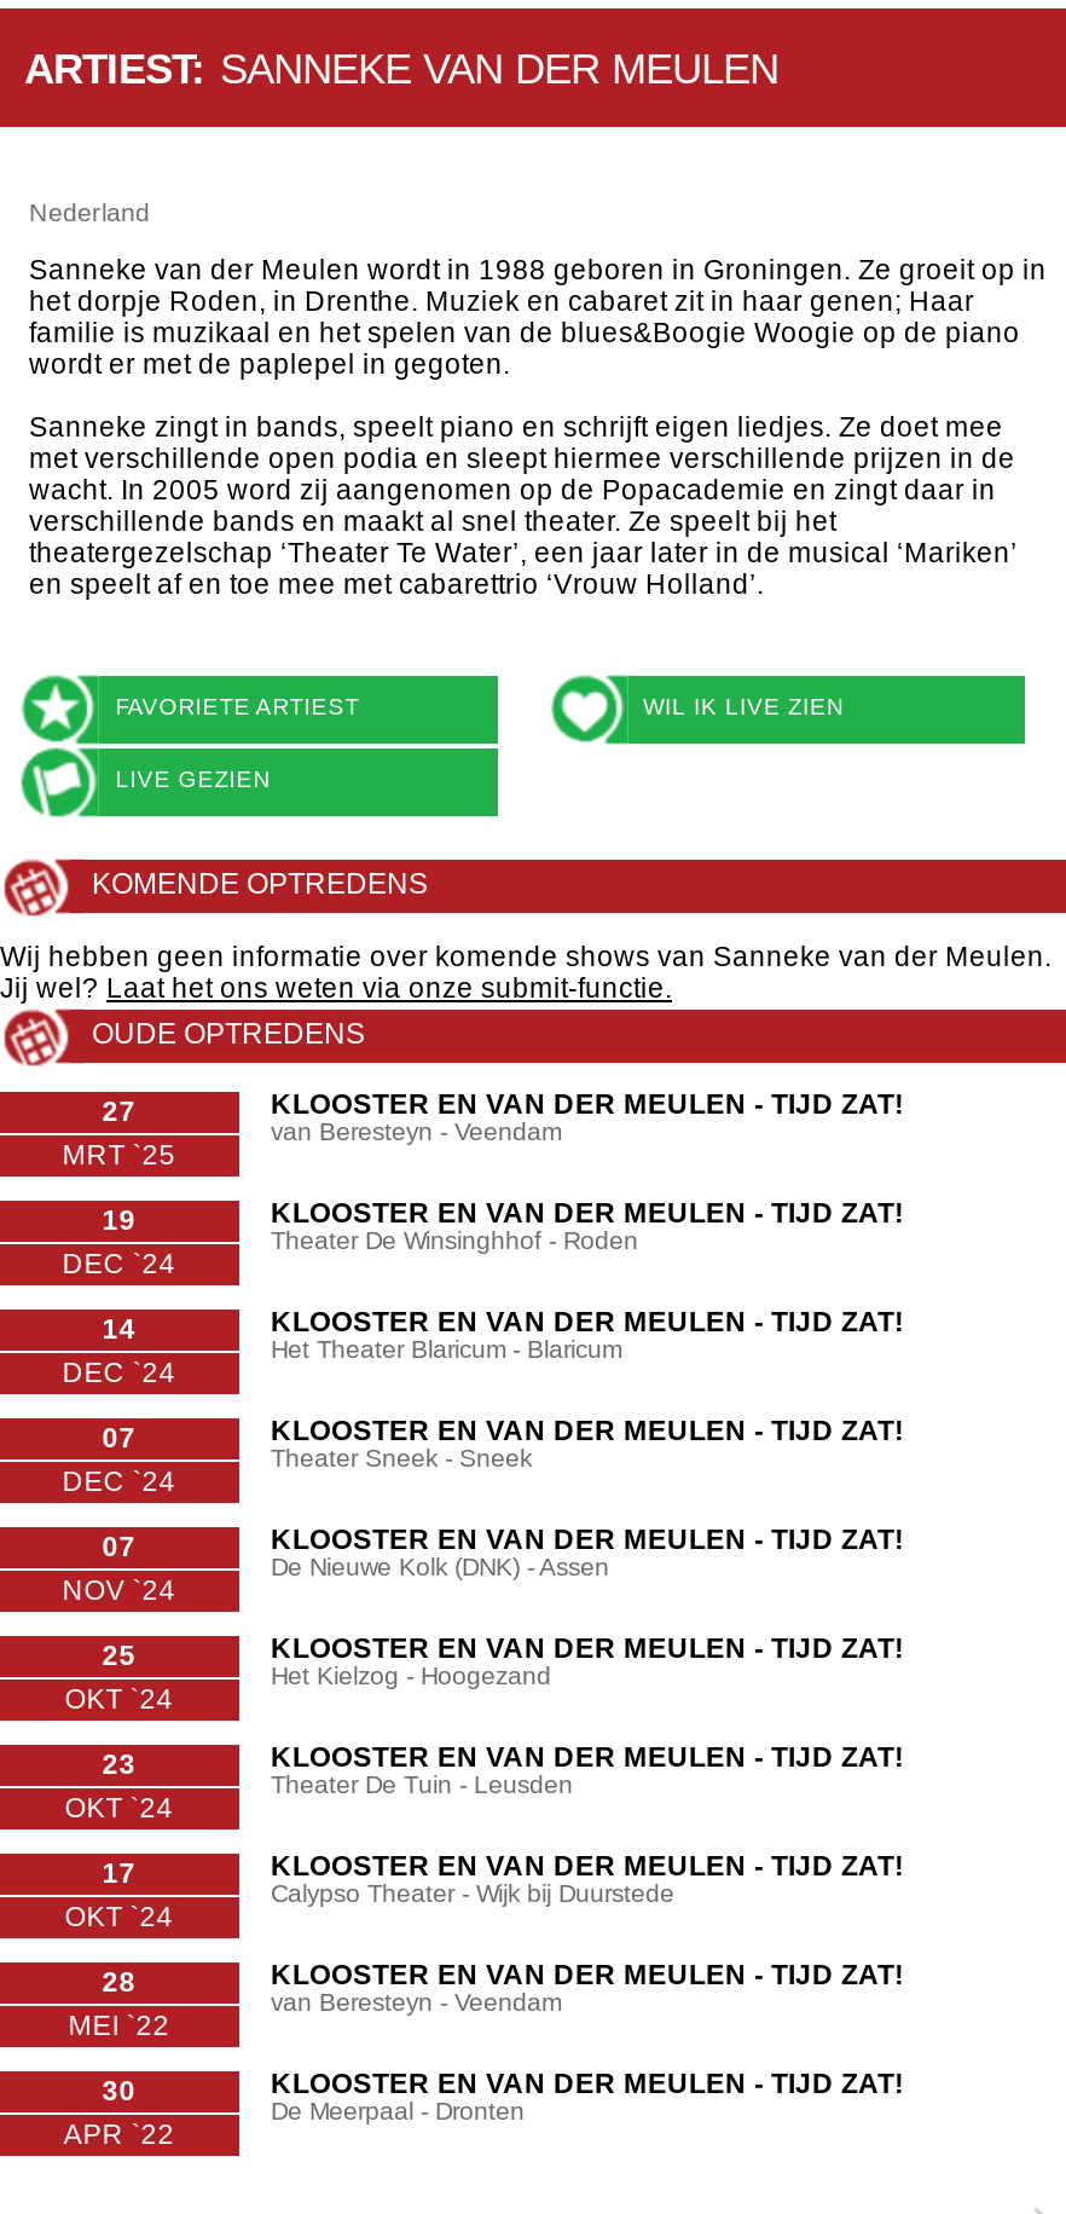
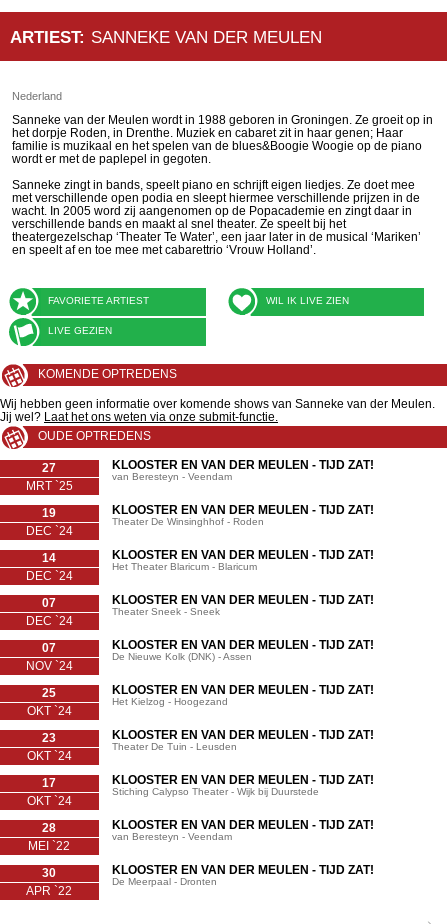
[271,1880,674,1906] Calypso Theater - Wijk bij Duurstede -> [112,786,319,797] Stiching Calypso Theater - Wijk bij Duurstede

